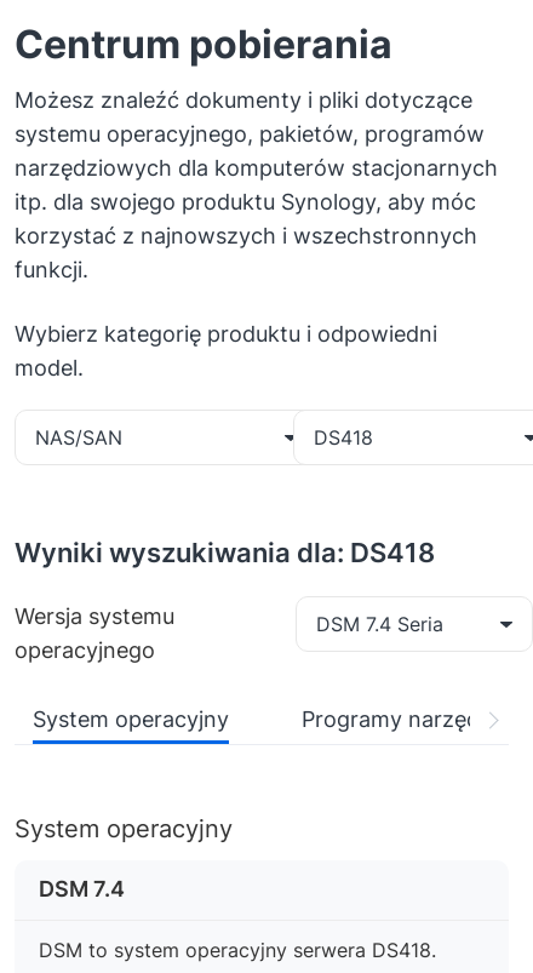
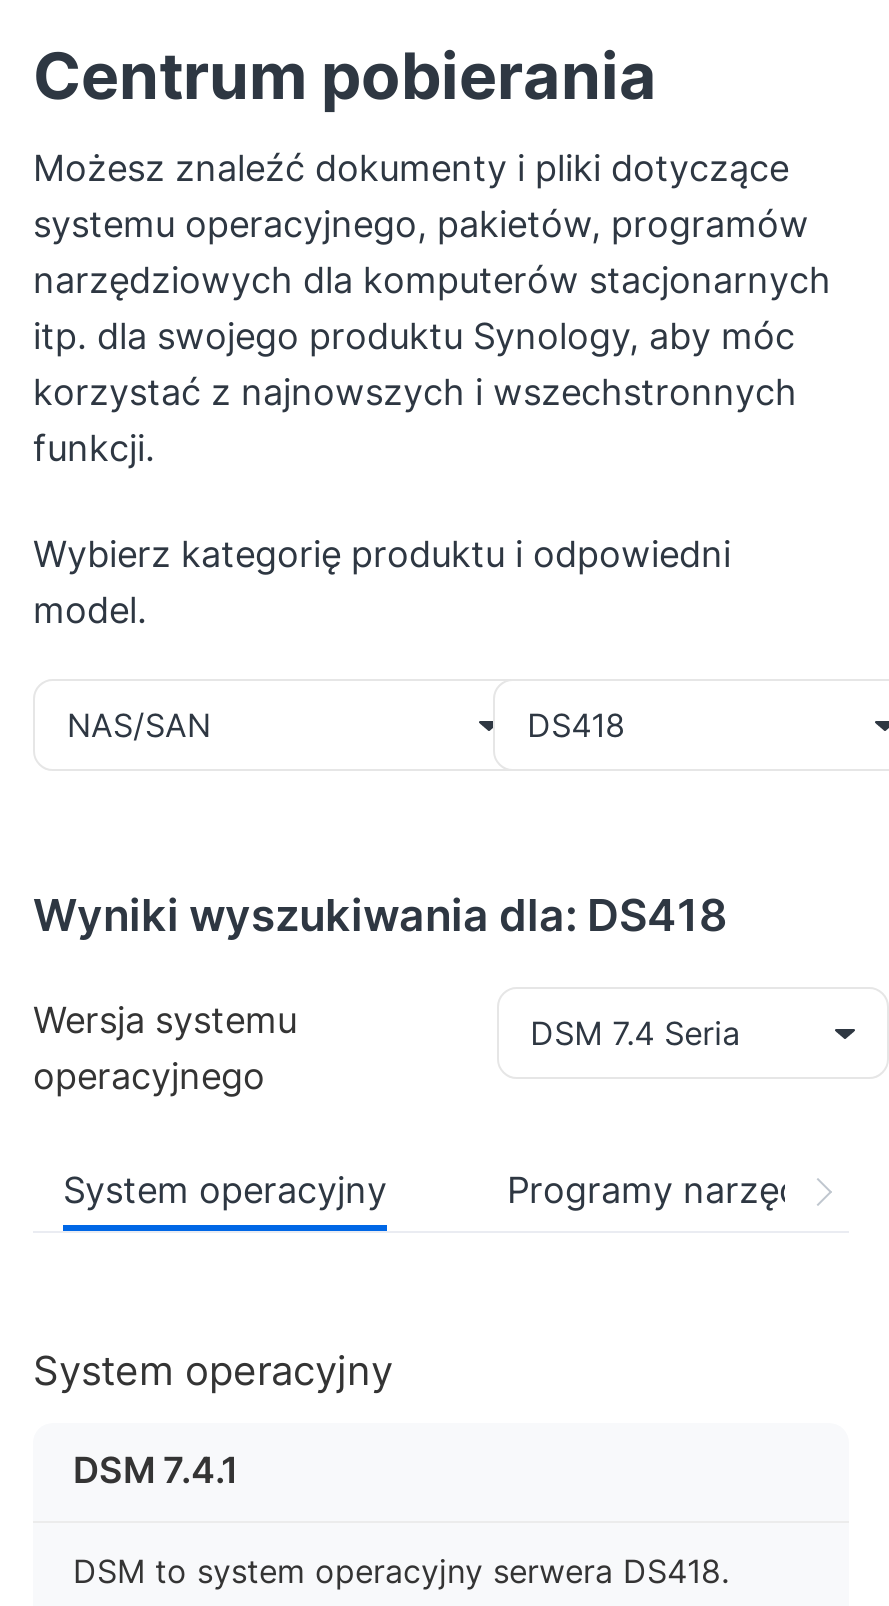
[39,876,125,902] DSM 7.4 -> [73,1449,239,1491] DSM 7.4.1

